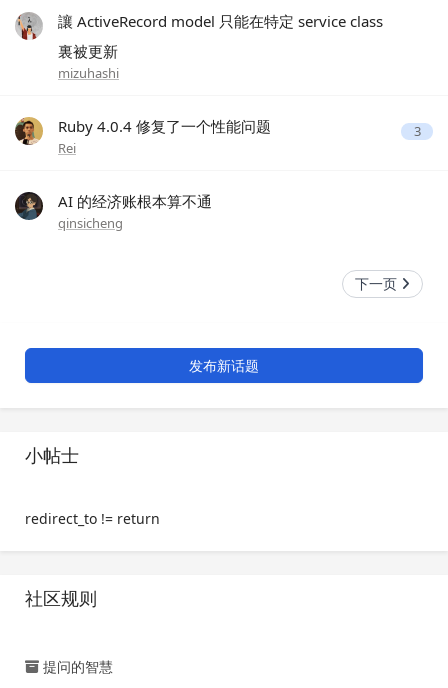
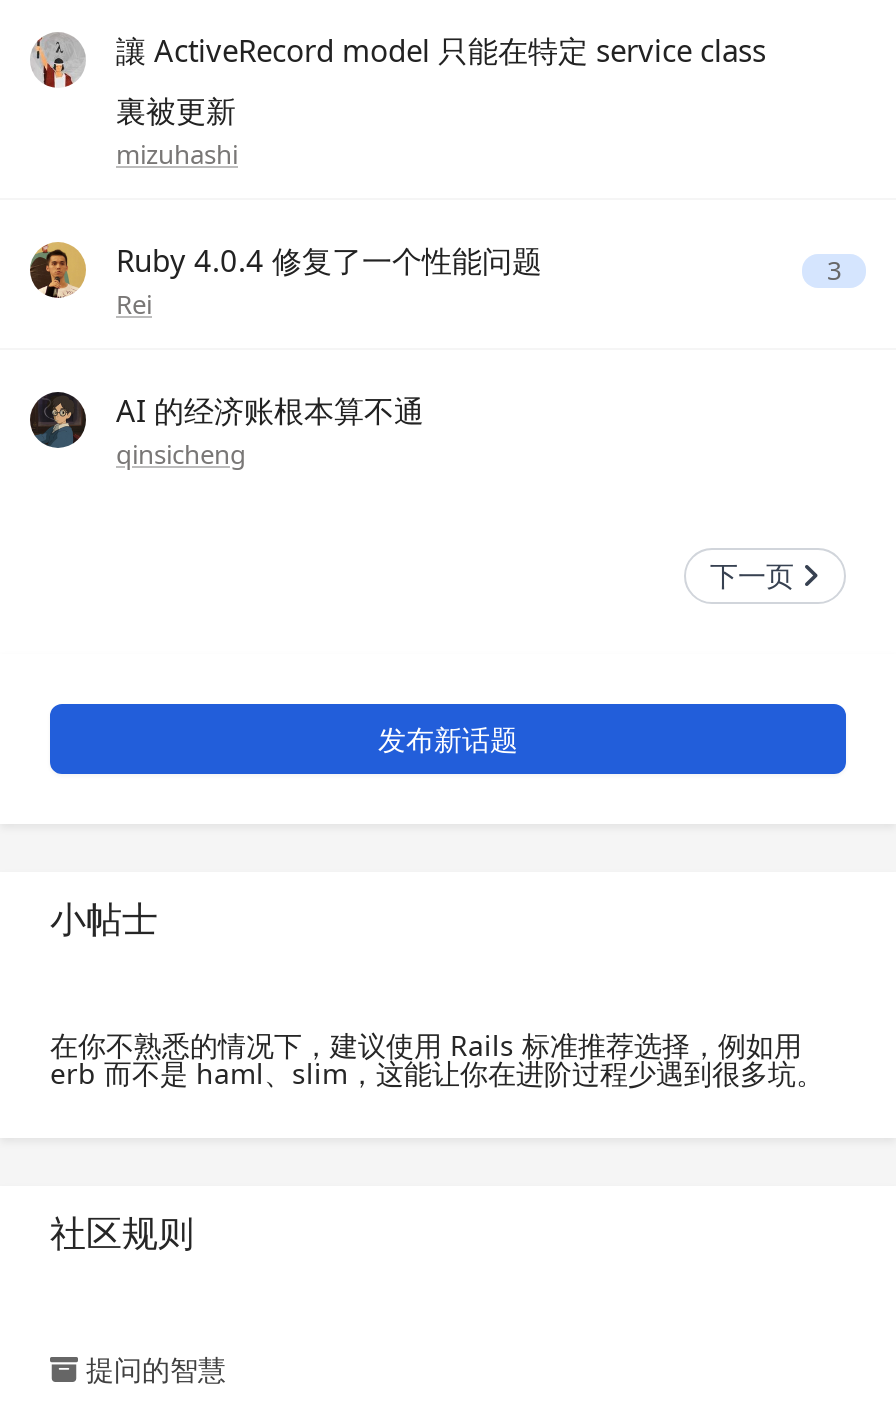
[25,509,160,528] redirect_to != return -> [50,1026,824,1092] 在你不熟悉的情况下，建议使用 Rails 标准推荐选择，例如用 | erb 而不是 haml、slim，这能让你在进阶过程少遇到很多坑。

